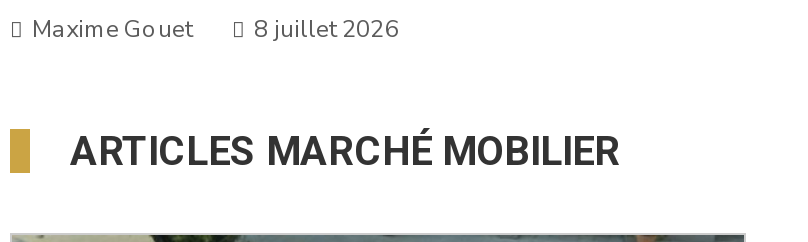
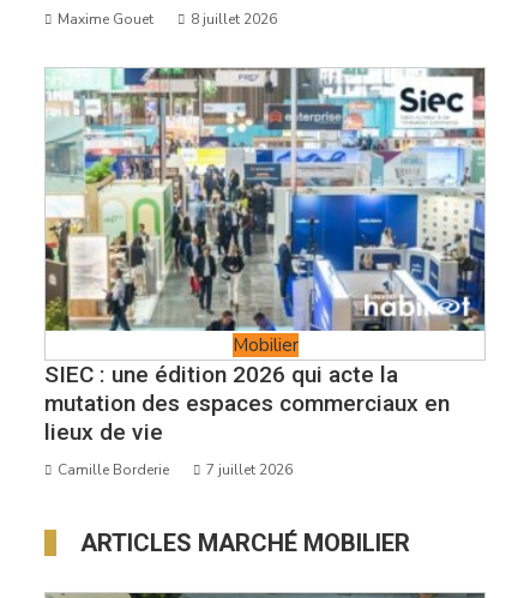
none -> [44,67,486,480] [image] | Mobilier | SIEC : une édition 2026 qui acte la | mutation des espaces commerciaux en | lieux de vie | Camille Borderie | 7 juillet 2026

